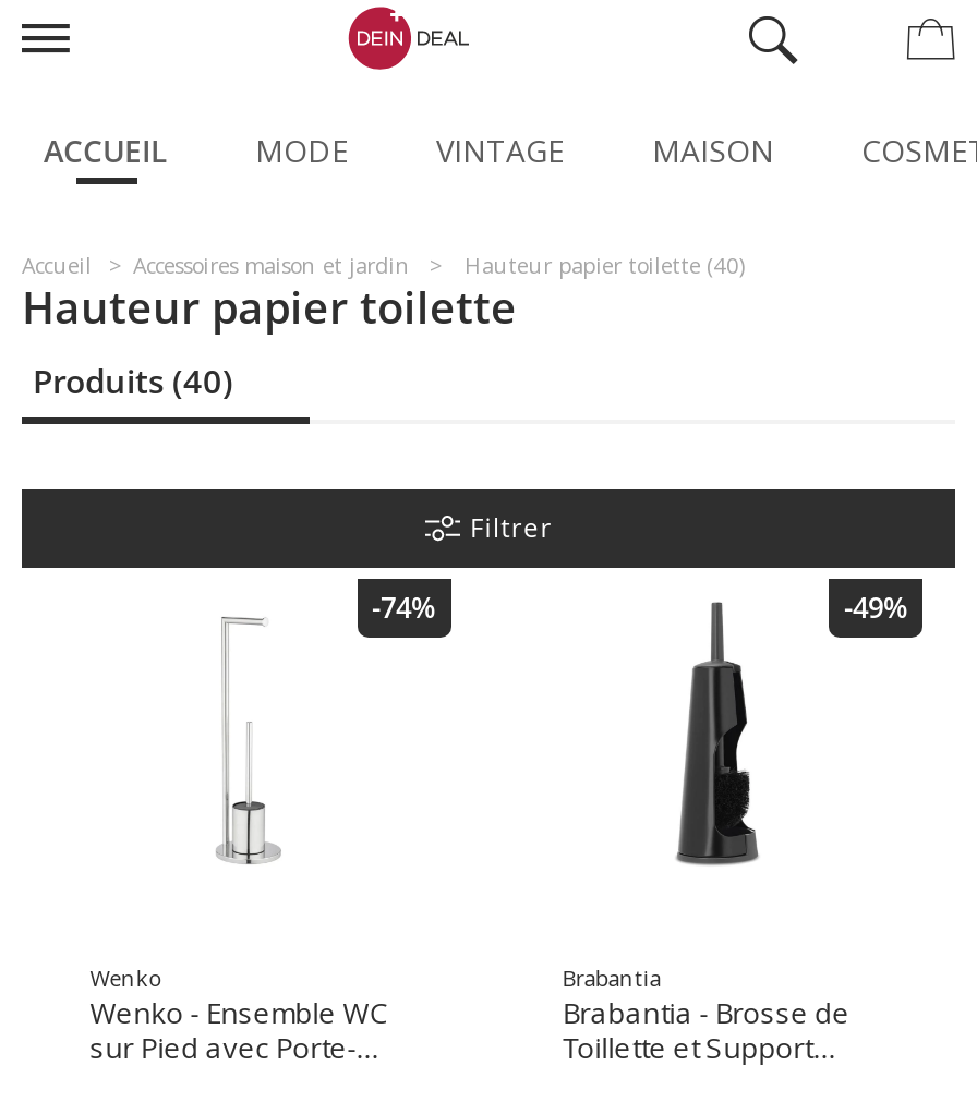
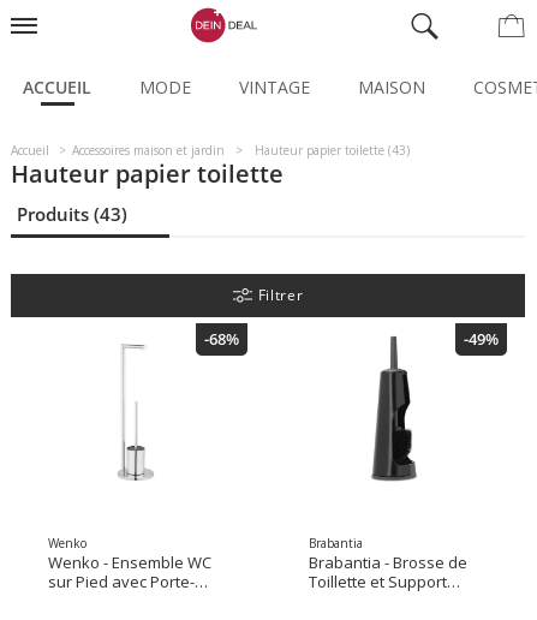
[465,250,746,280] Hauteur papier toilette (40) -> [255,142,410,159] Hauteur papier toilette (43)
[33,359,233,402] Produits (40) -> [17,202,127,226] Produits (43)
[372,588,435,627] -74% -> [204,328,238,350] -68%

